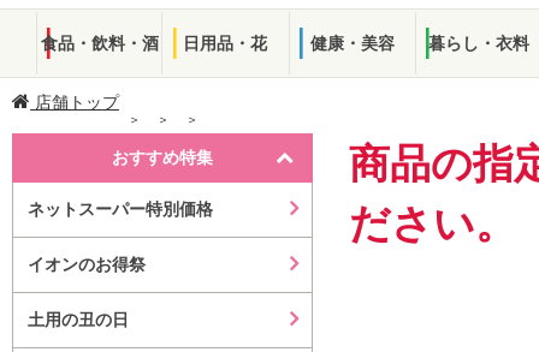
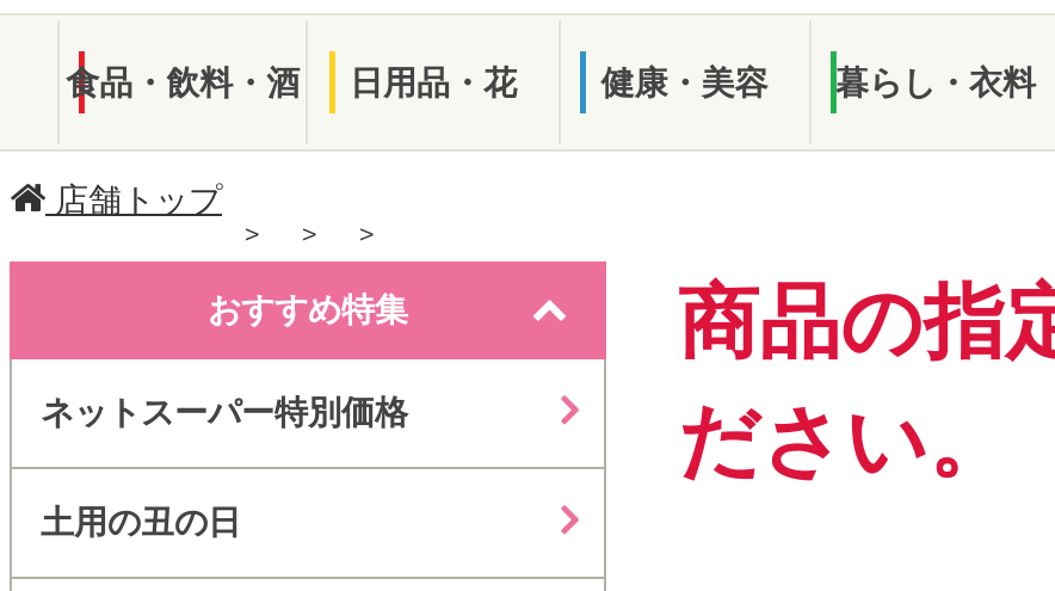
[28,253,146,275] イオンのお得祭 -> none

